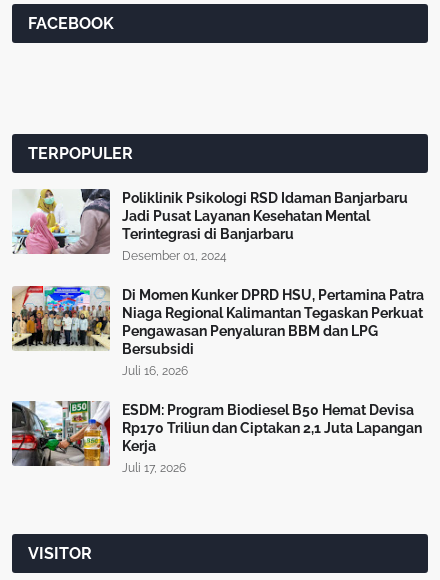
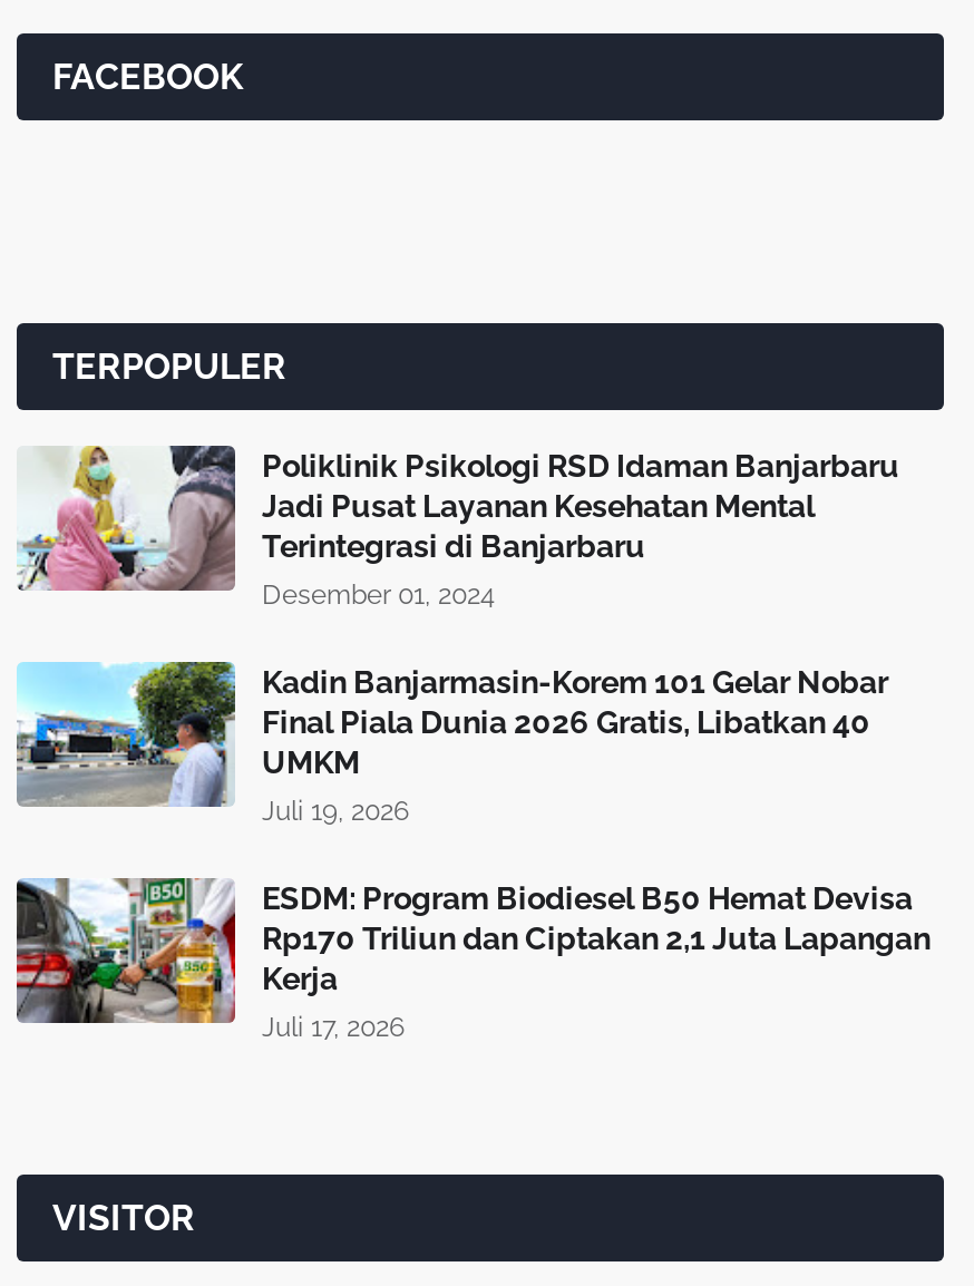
[11,285,424,378] [image] | Di Momen Kunker DPRD HSU, Pertamina Patra | Niaga Regional Kalimantan Tegaskan Perkuat | Pengawasan Penyaluran BBM dan LPG | Bersubsidi | Juli 16, 2026 -> [17,660,888,827] [image] | Kadin Banjarmasin-Korem 101 Gelar Nobar | Final Piala Dunia 2026 Gratis, Libatkan 40 | UMKM | Juli 19, 2026

